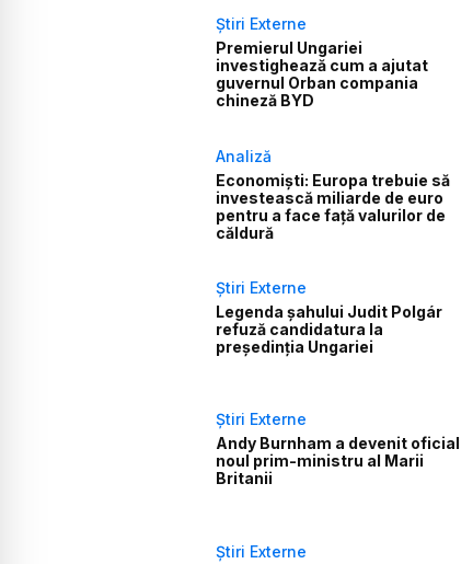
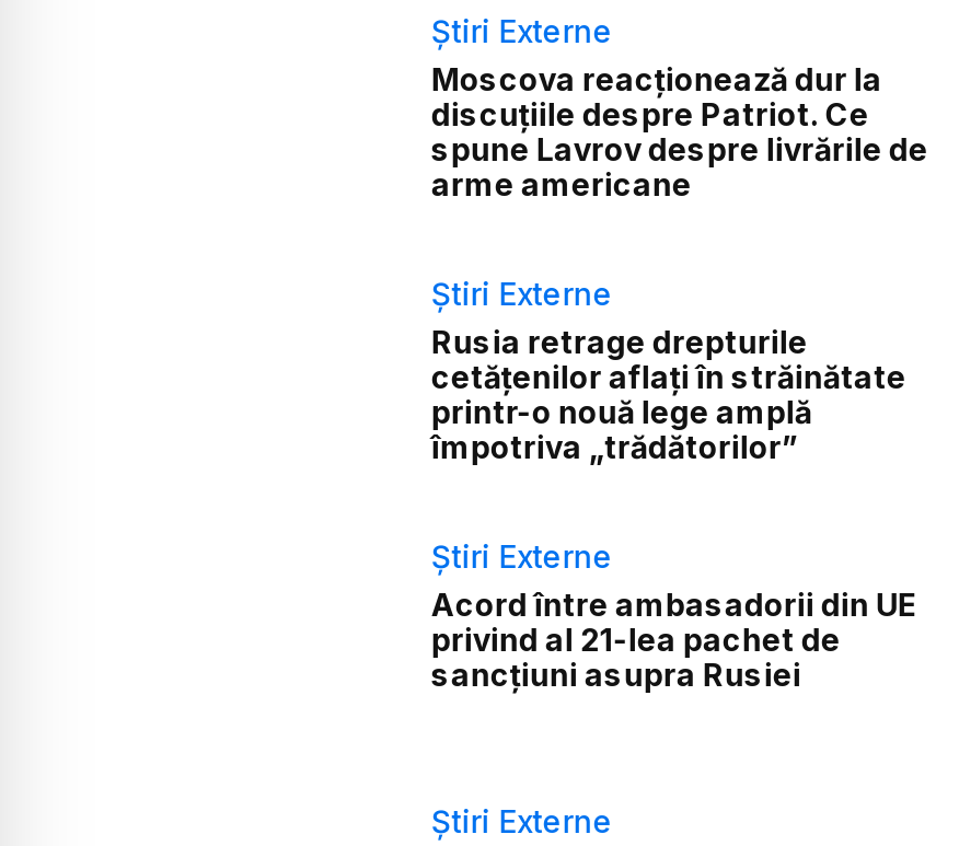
[216,39,450,242] Premierul Ungariei | investighează cum a ajutat | guvernul Orban compania | chineză BYD | Analiză | Economiști: Europa trebuie să | investească miliarde de euro | pentru a face față valurilor de | căldură -> [431,60,928,202] Moscova reacționează dur la | discuțiile despre Patriot. Ce | spune Lavrov despre livrările de | arme americane
[216,302,443,356] Legenda șahului Judit Polgár | refuză candidatura la | președinția Ungariei -> [431,323,906,466] Rusia retrage drepturile | cetățenilor aflați în străinătate | printr-o nouă lege amplă | împotriva „trădătorilor”
[216,434,460,488] Andy Burnham a devenit oficial | noul prim-ministru al Marii | Britanii -> [431,587,917,694] Acord între ambasadorii din UE | privind al 21-lea pachet de | sancțiuni asupra Rusiei

